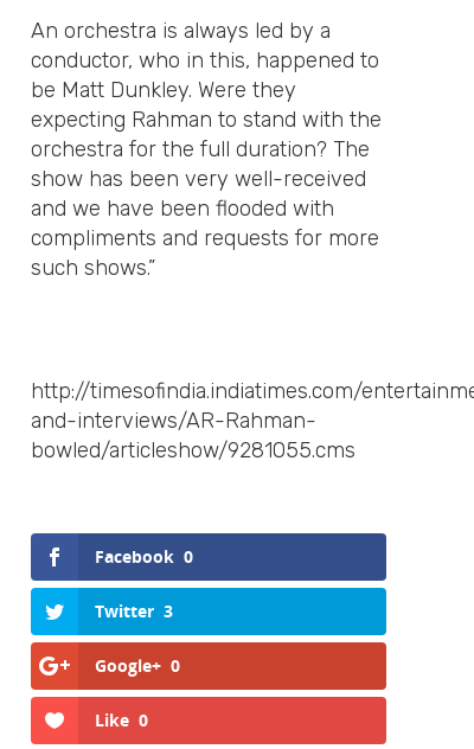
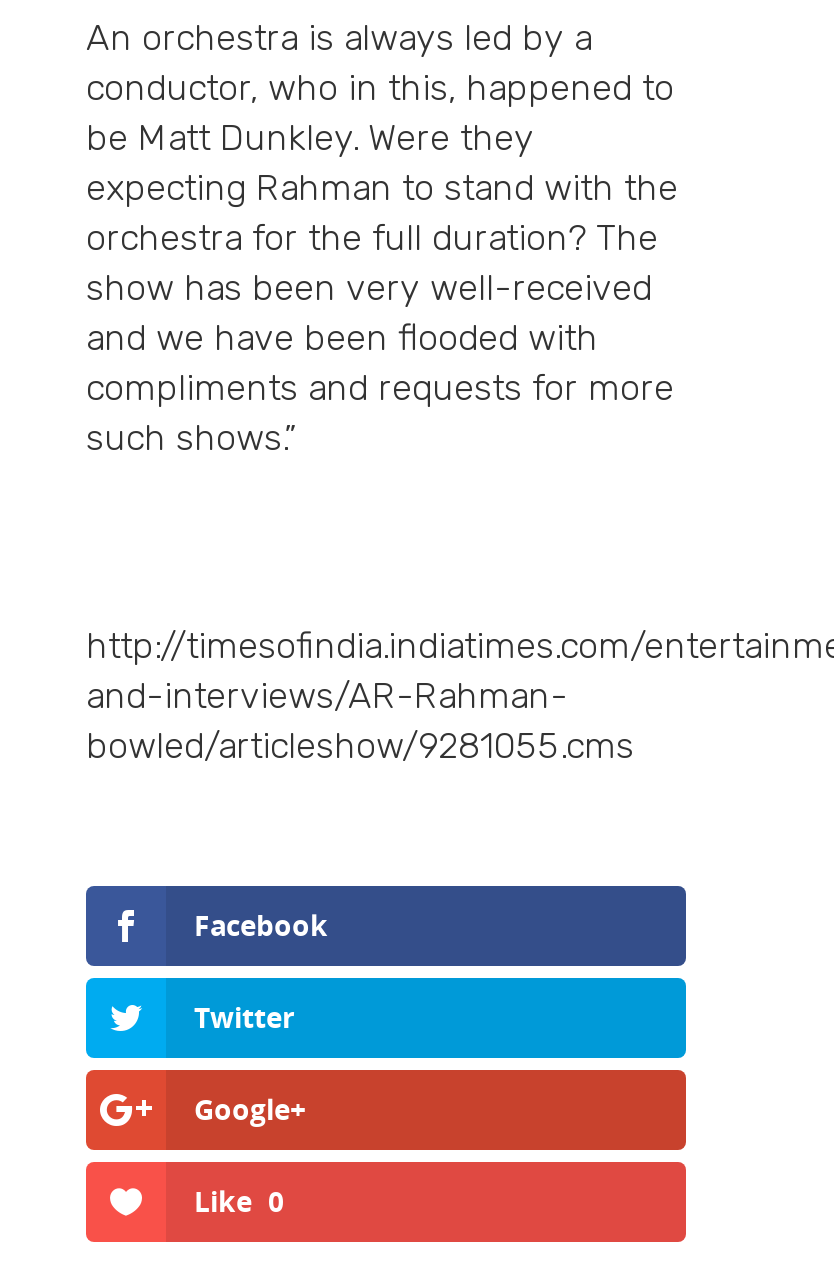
[95,545,193,568] Facebook 0 -> [194,906,328,944] Facebook
[95,600,173,622] Twitter 3 -> [194,998,294,1036] Twitter
[95,654,180,677] Google+ 0 -> [194,1090,306,1128] Google+

